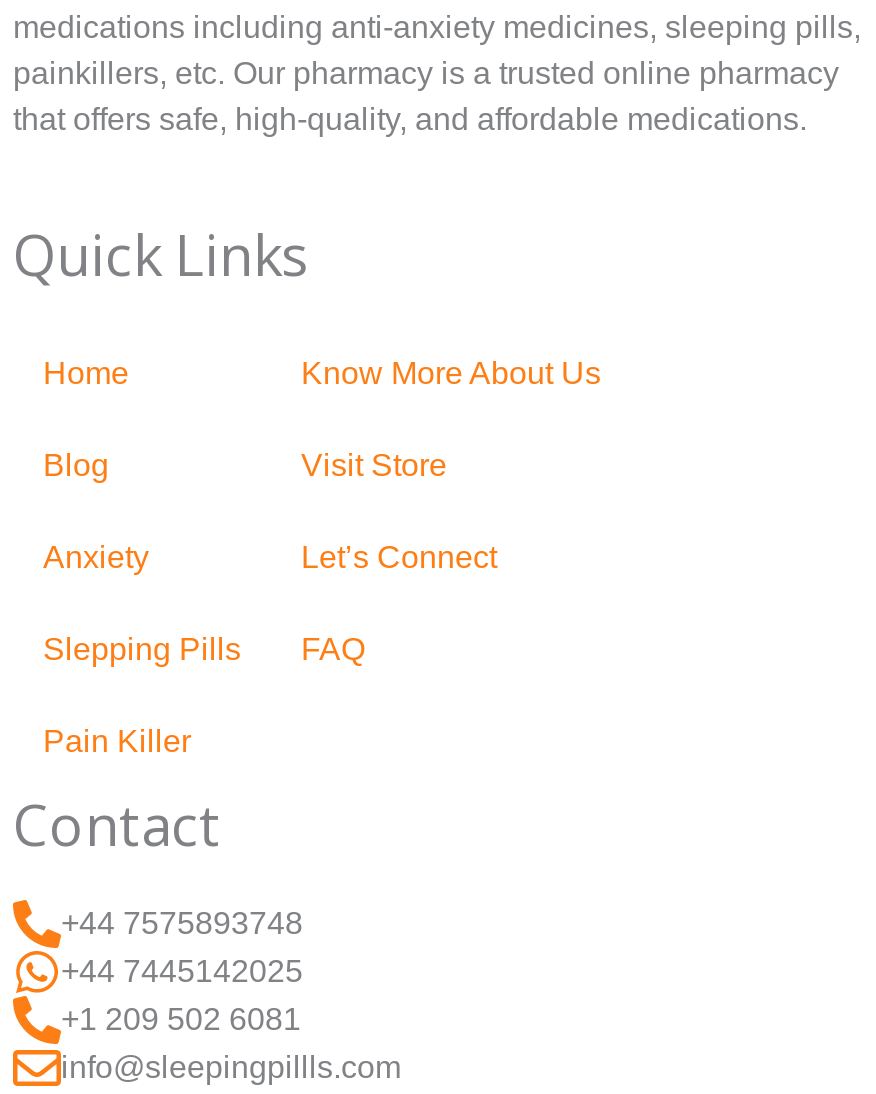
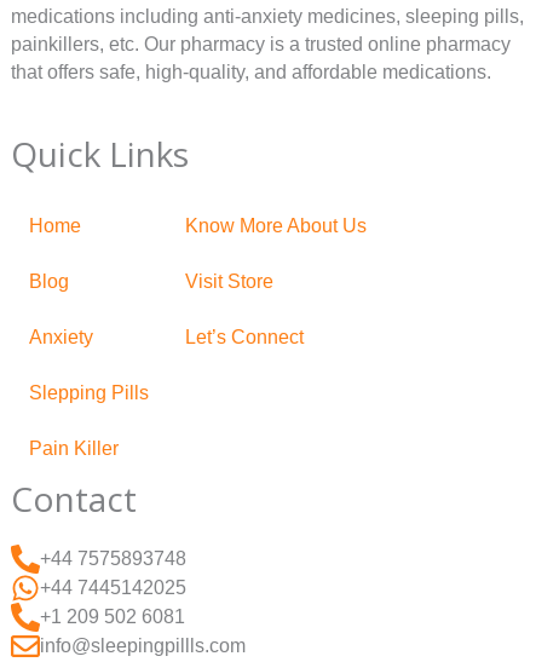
[301,633,365,667] FAQ -> none

